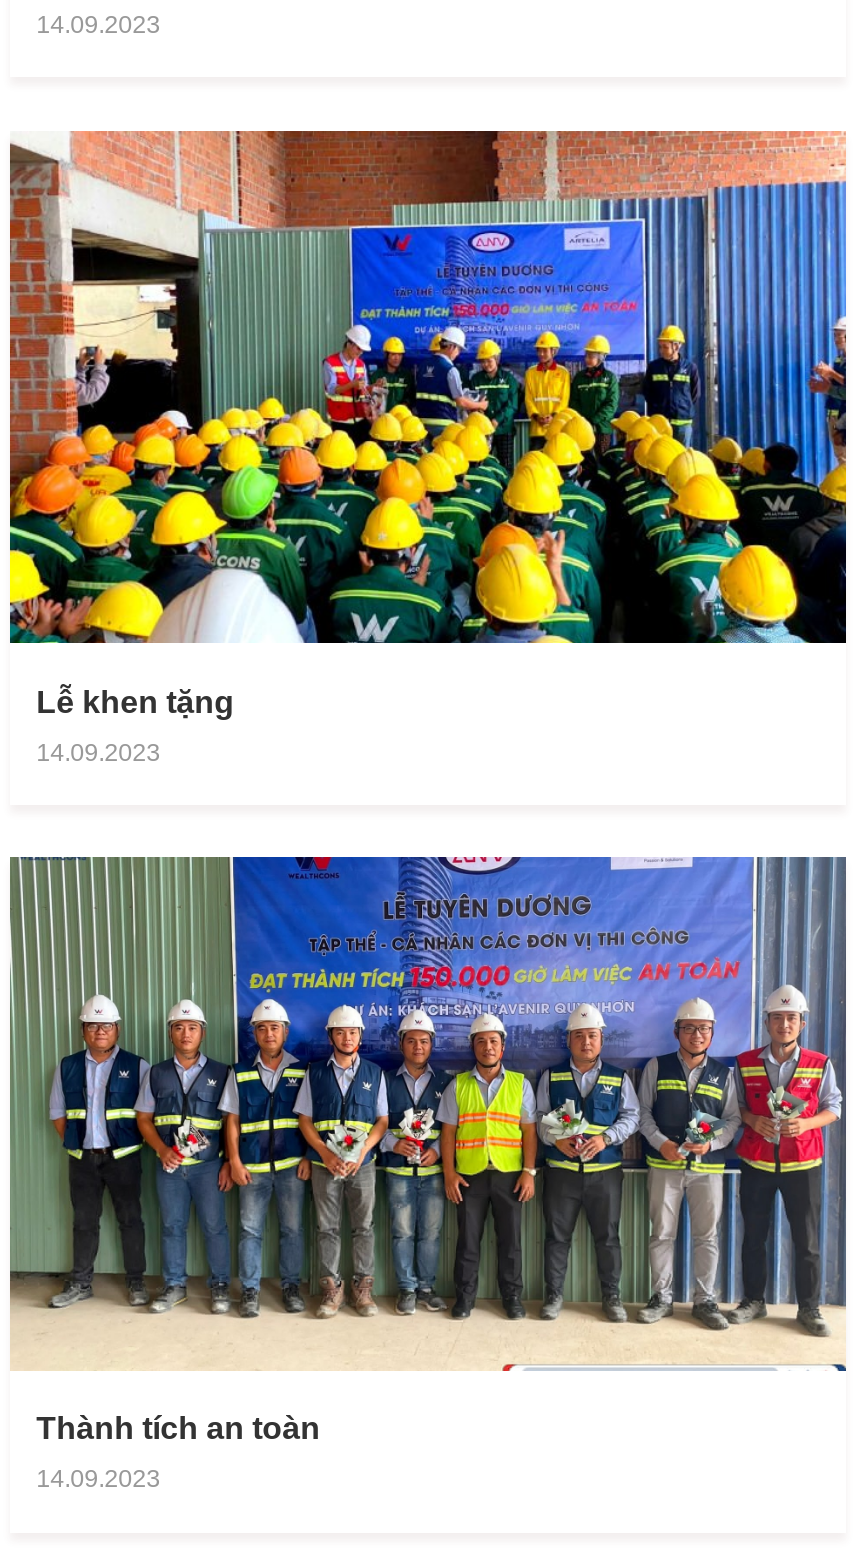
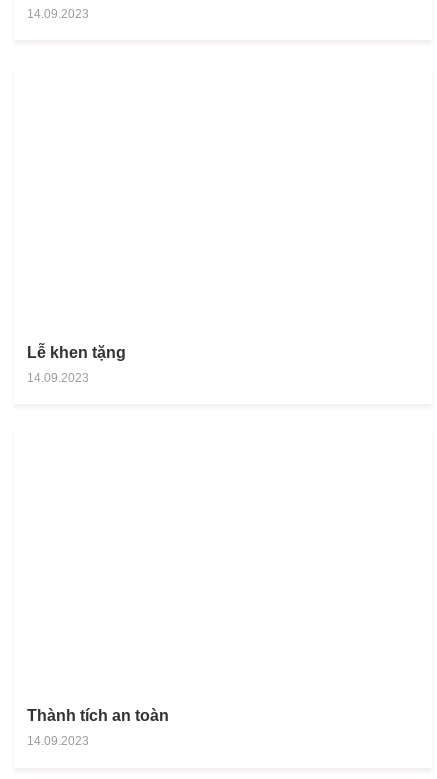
[8,129,848,645] [image] -> none
[8,855,848,1373] [image] -> none

